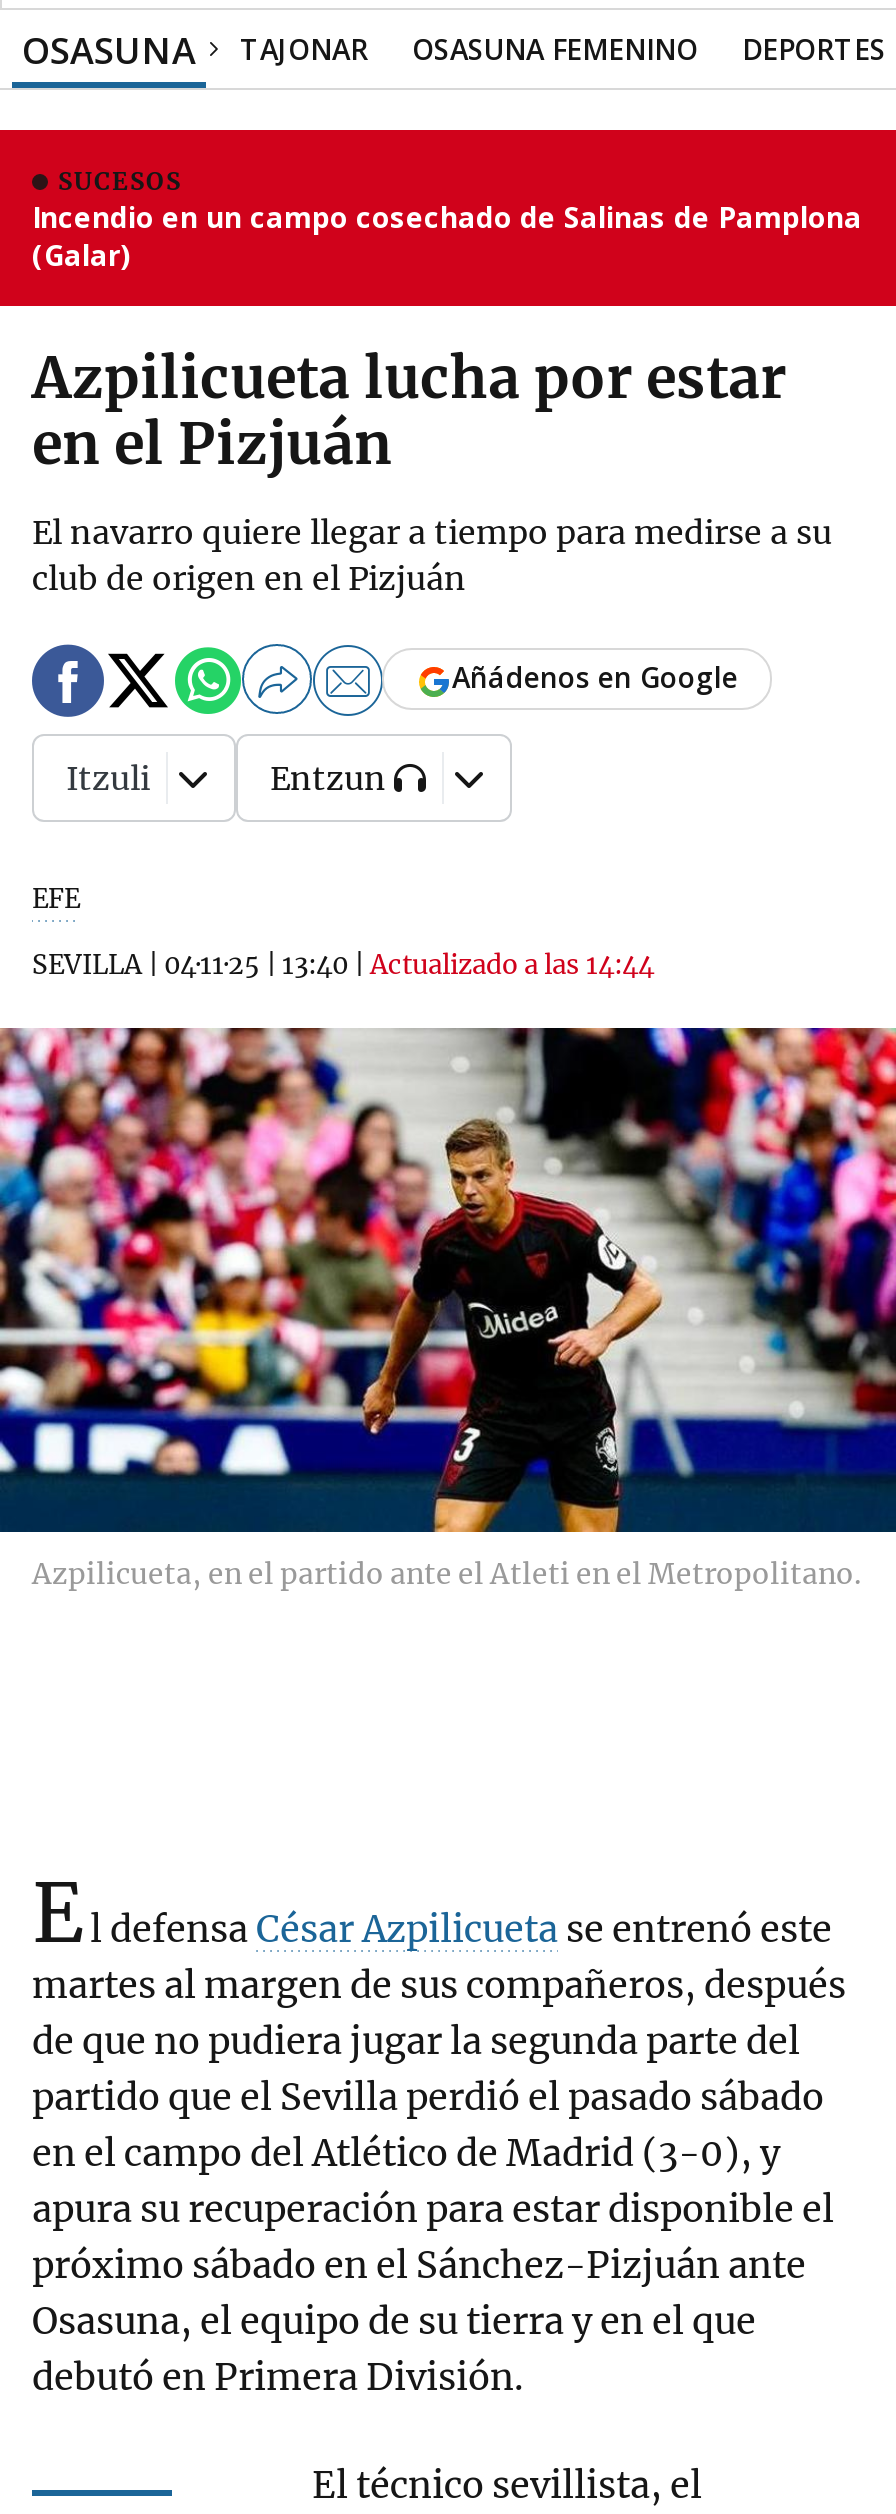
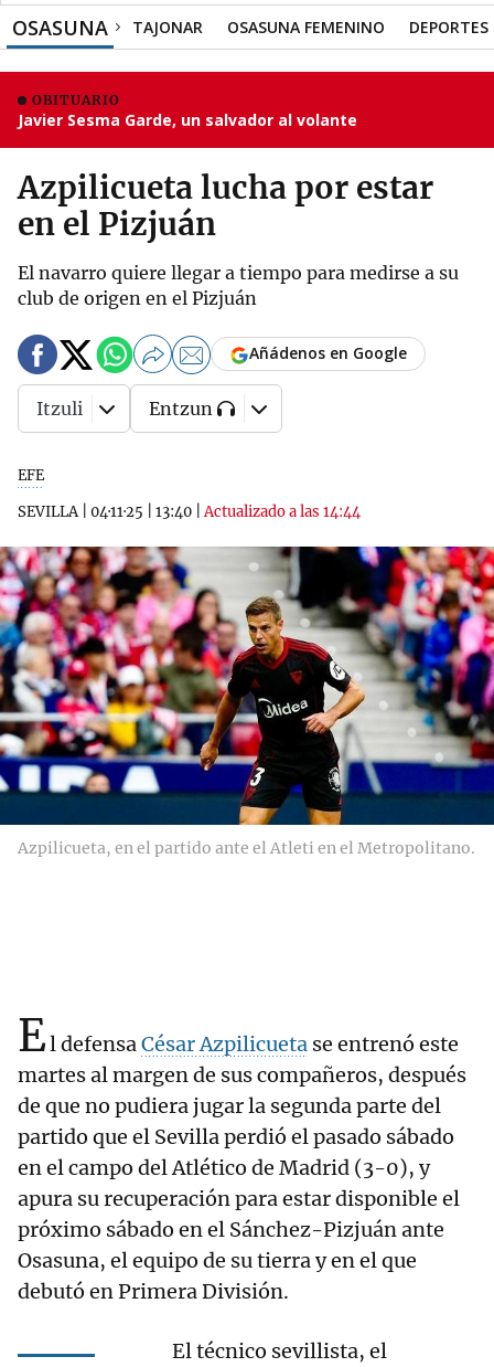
[32,166,862,274] SUCESOS | Incendio en un campo cosechado de Salinas de Pamplona | (Galar) -> [18,92,357,130] OBITUARIO | Javier Sesma Garde, un salvador al volante

